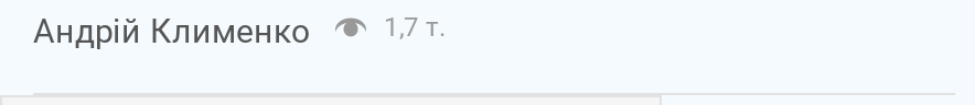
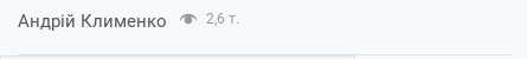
[384,11,446,42] 1,7 т. -> [206,10,239,27] 2,6 т.

